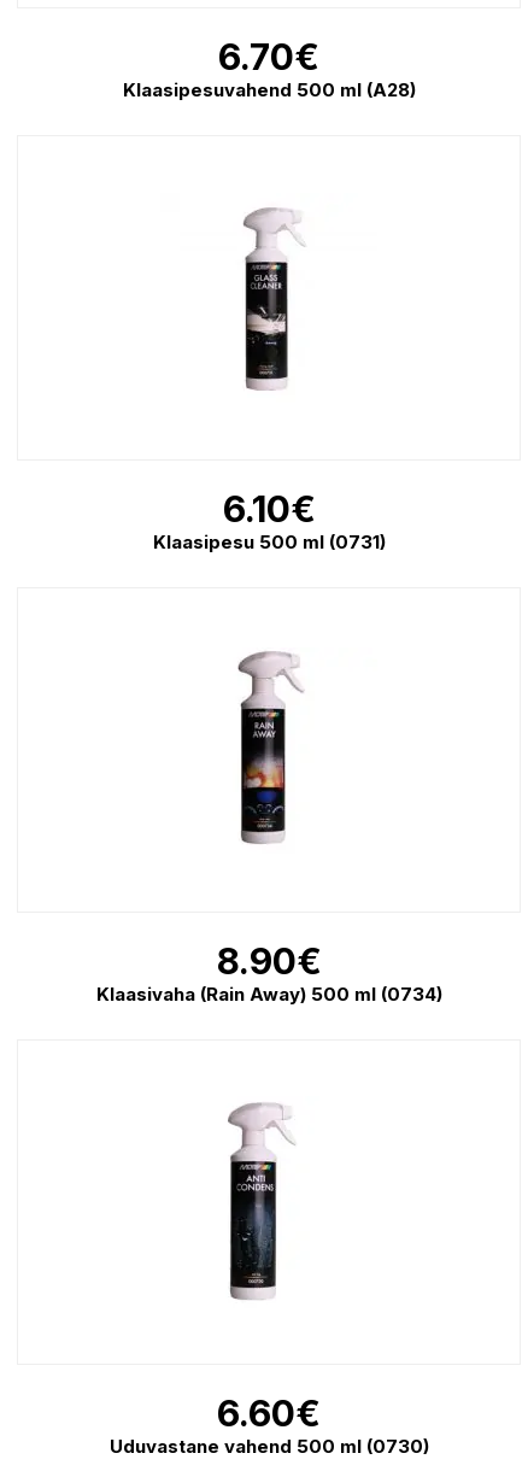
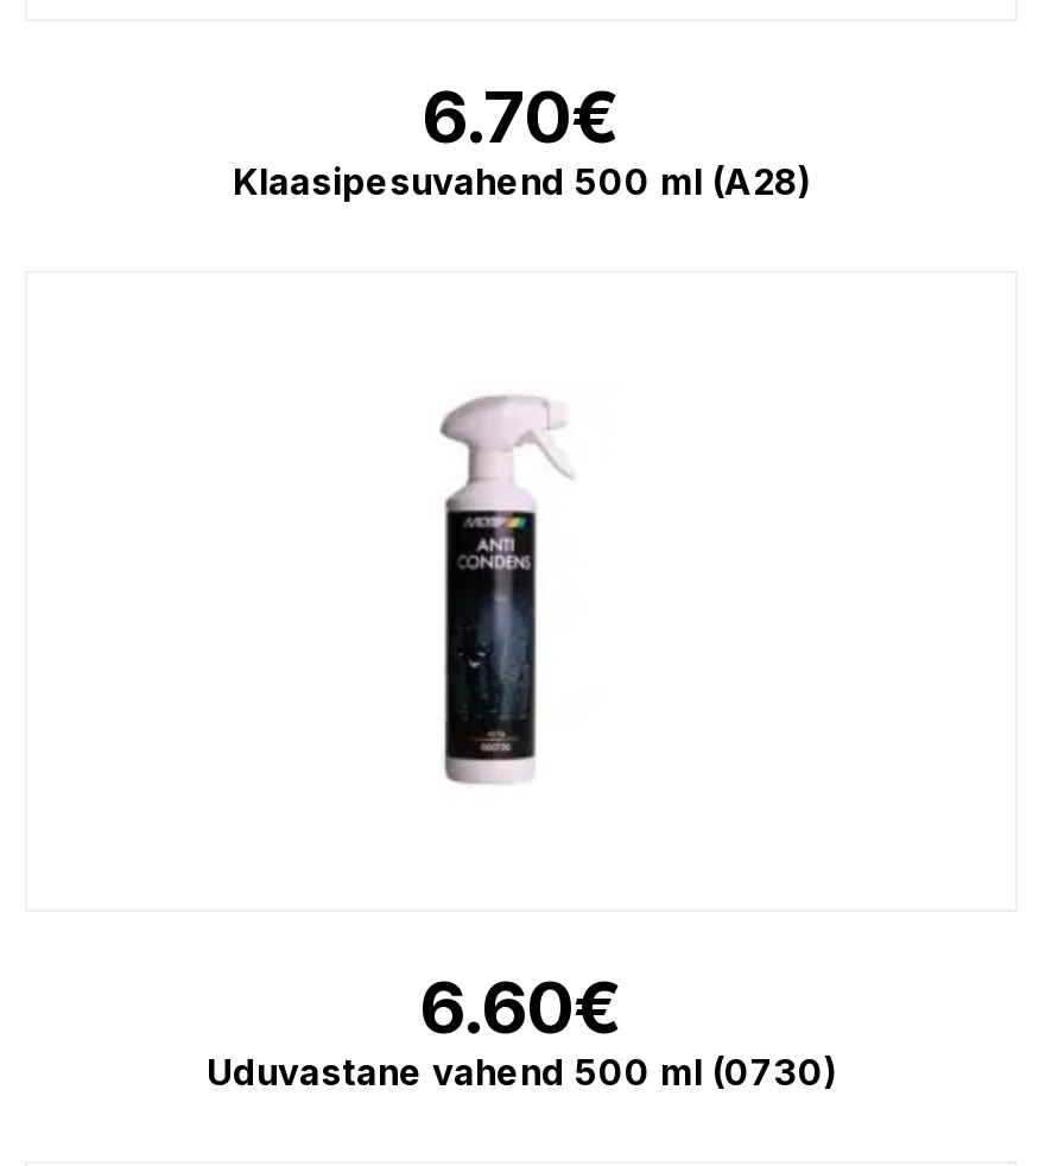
[242,207,303,389] [image] -> none
[152,487,385,553] 6.10€ | Klaasipesu 500 ml (0731) -> none
[237,651,304,844] [image] -> none
[96,939,442,1006] 8.90€ | Klaasivaha (Rain Away) 500 ml (0734) -> none

